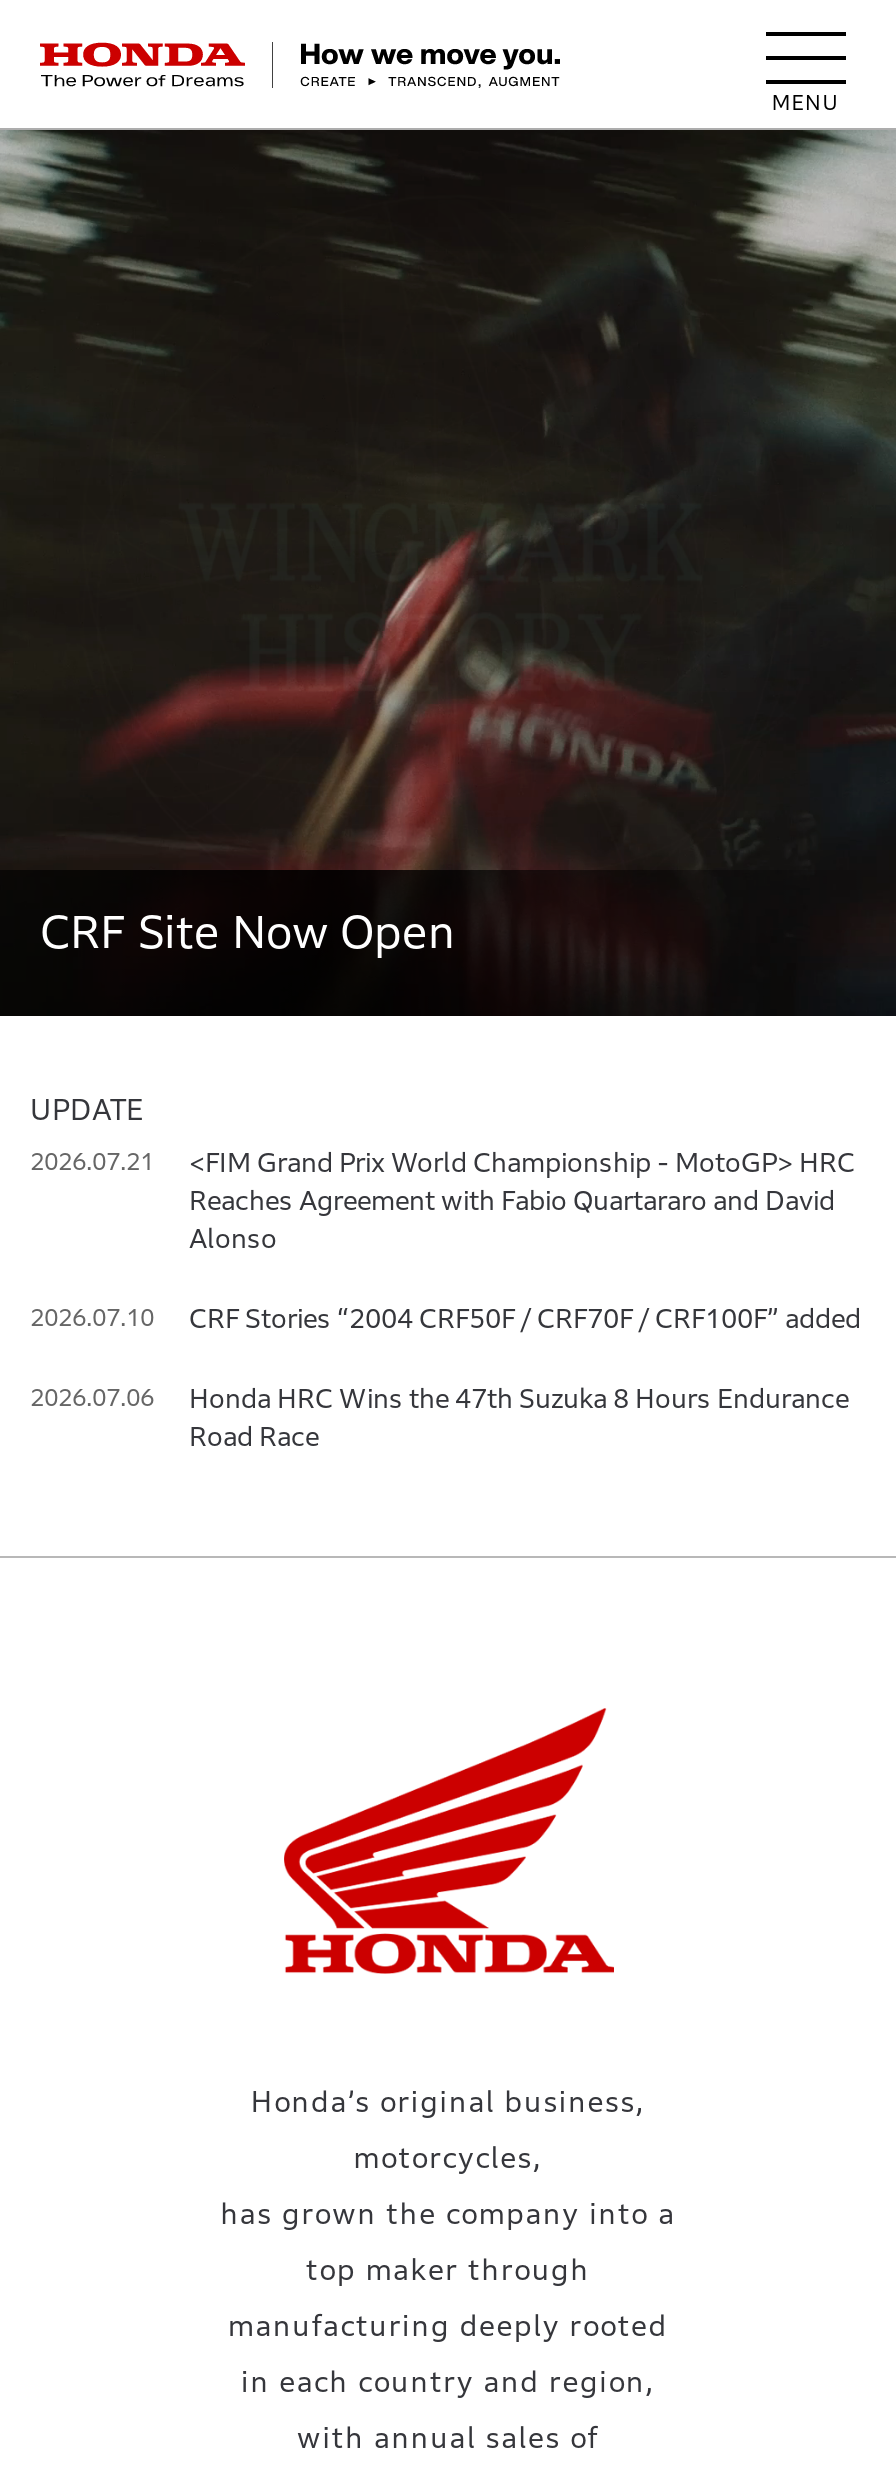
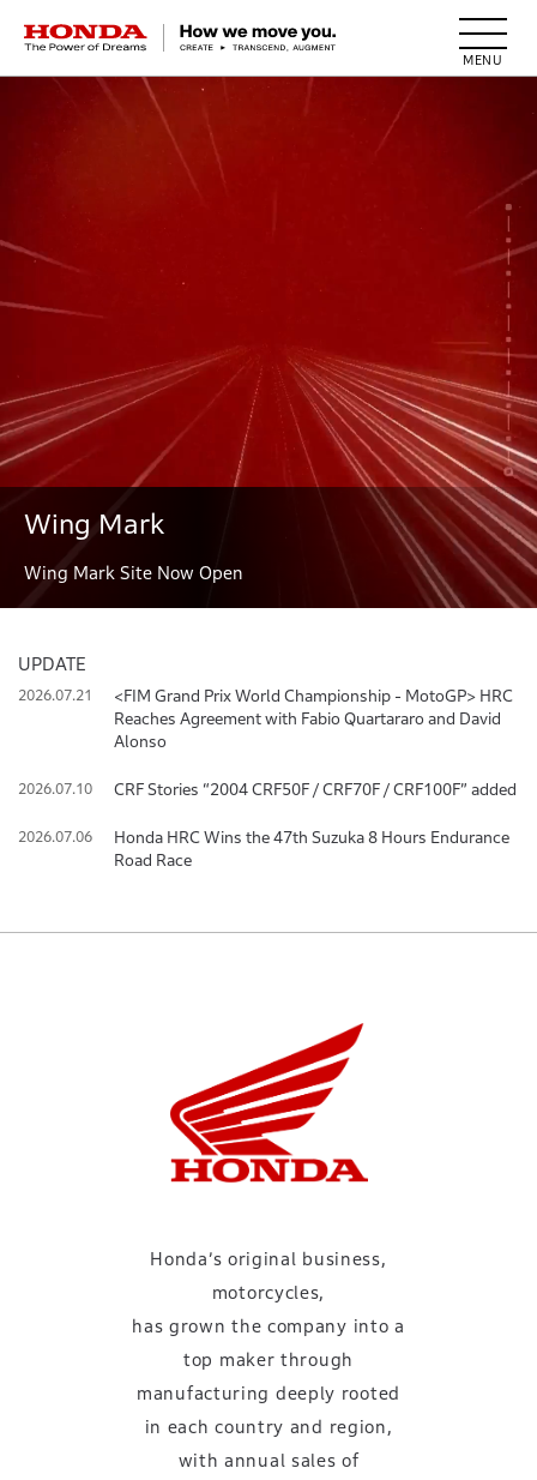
[6,128,890,1018] [image] | CRF Site Now Open -> [4,76,533,609] [image] | Wing Mark | Wing Mark Site Now Open

